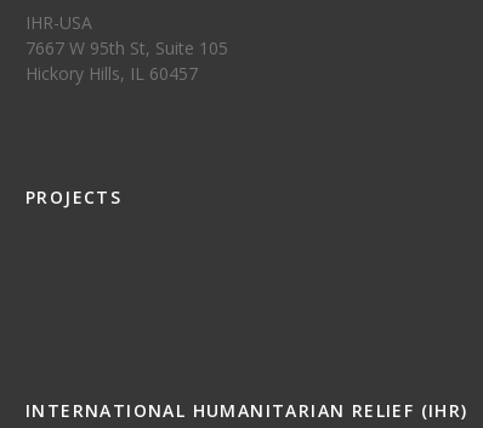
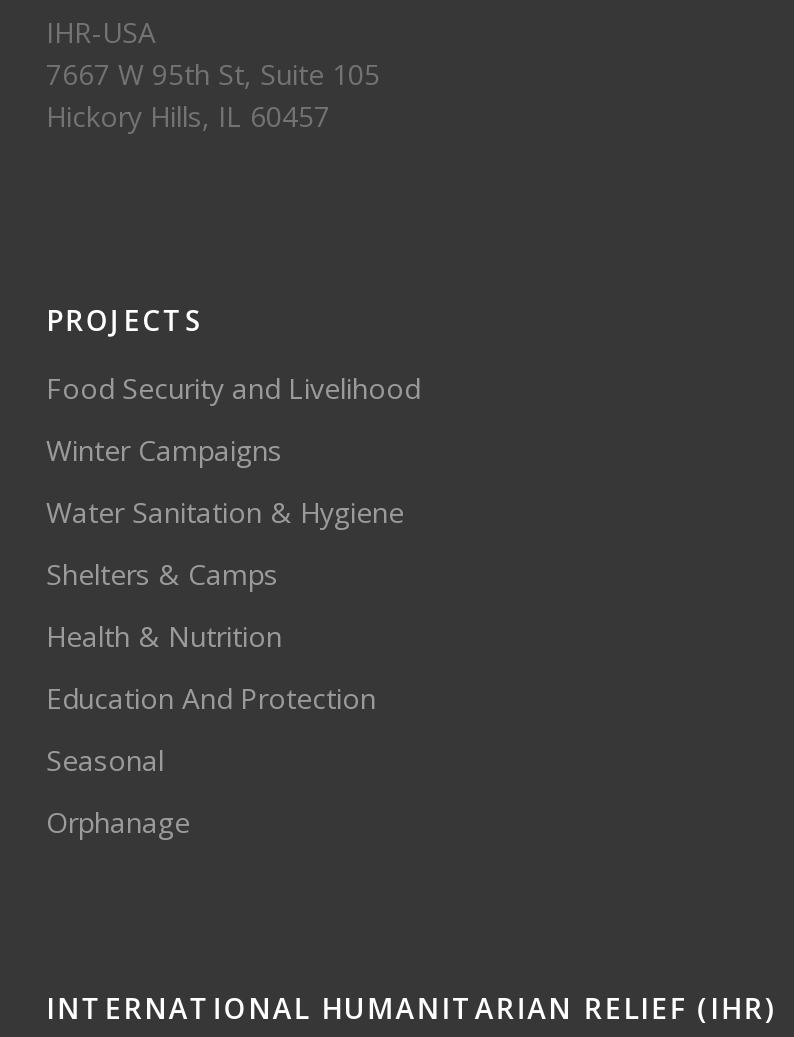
none -> [46,370,420,842] Food Security and Livelihood | Winter Campaigns | Water Sanitation & Hygiene | Shelters & Camps | Health & Nutrition | Education And Protection | Seasonal | Orphanage

